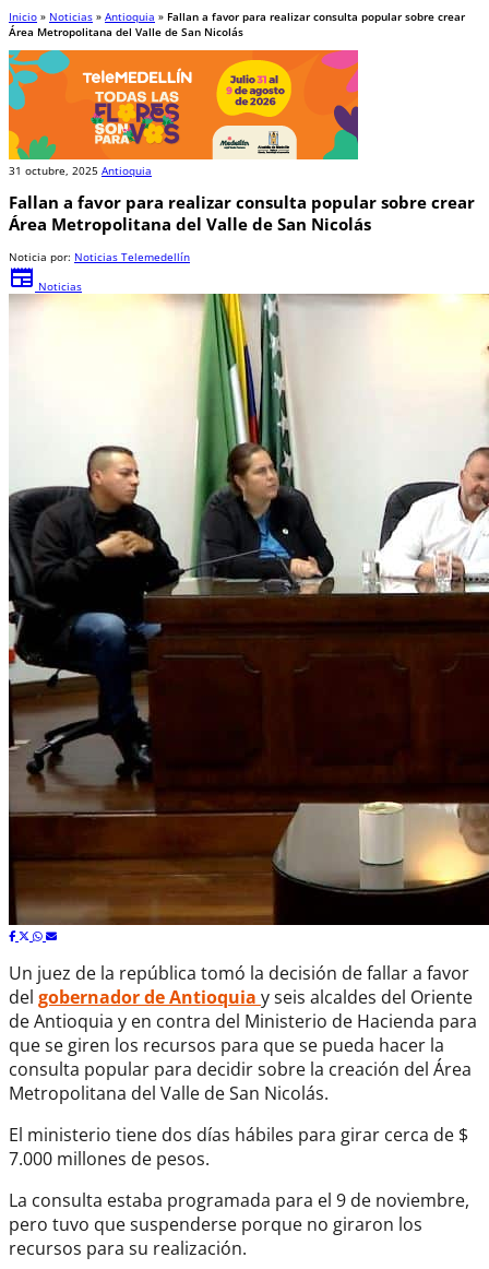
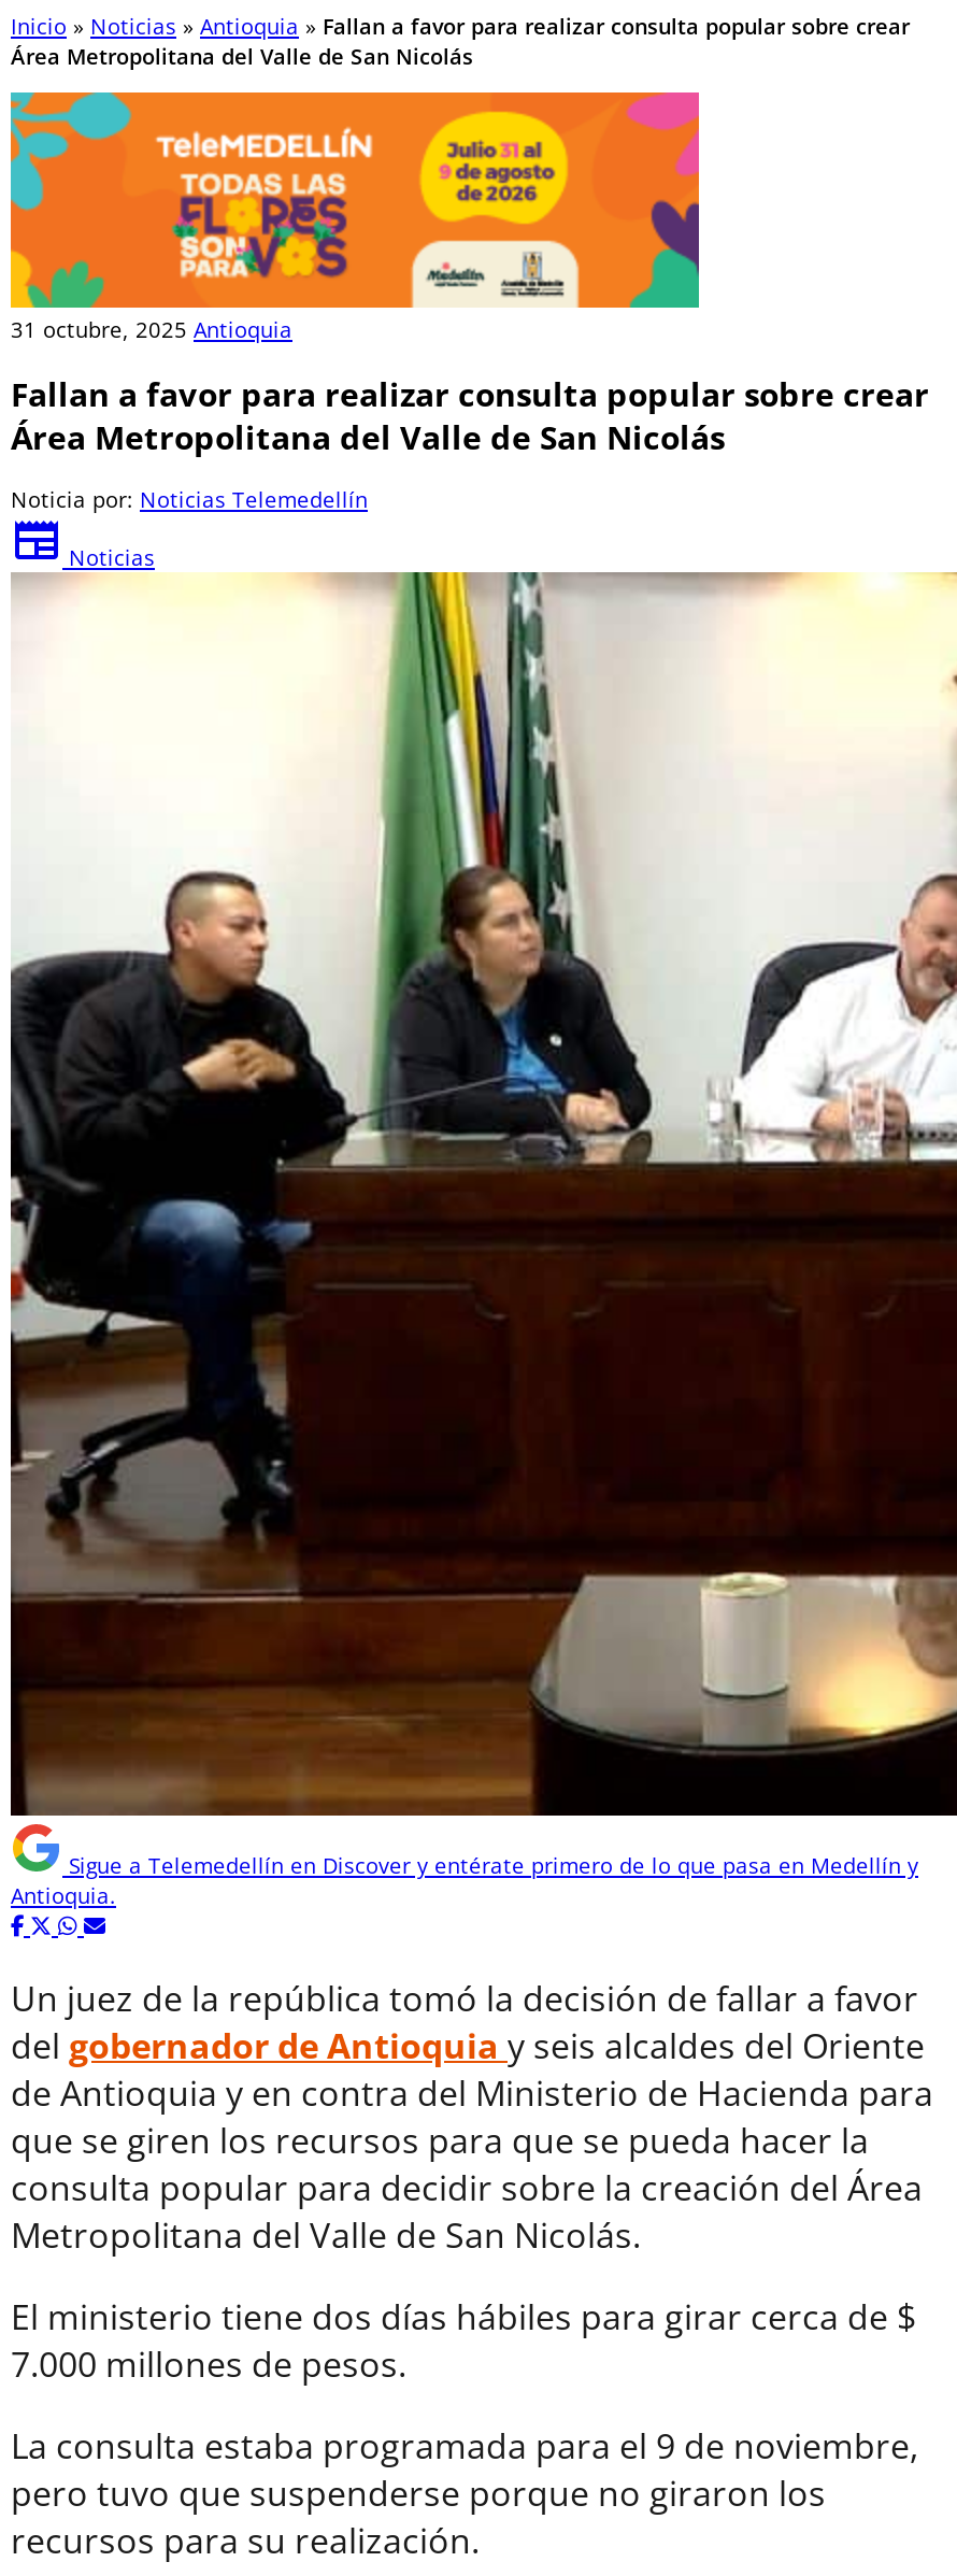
none -> [11,1850,918,1910] Sigue a Telemedellín en Discover y entérate primero de lo que pasa en Medellín y | Antioquia.

